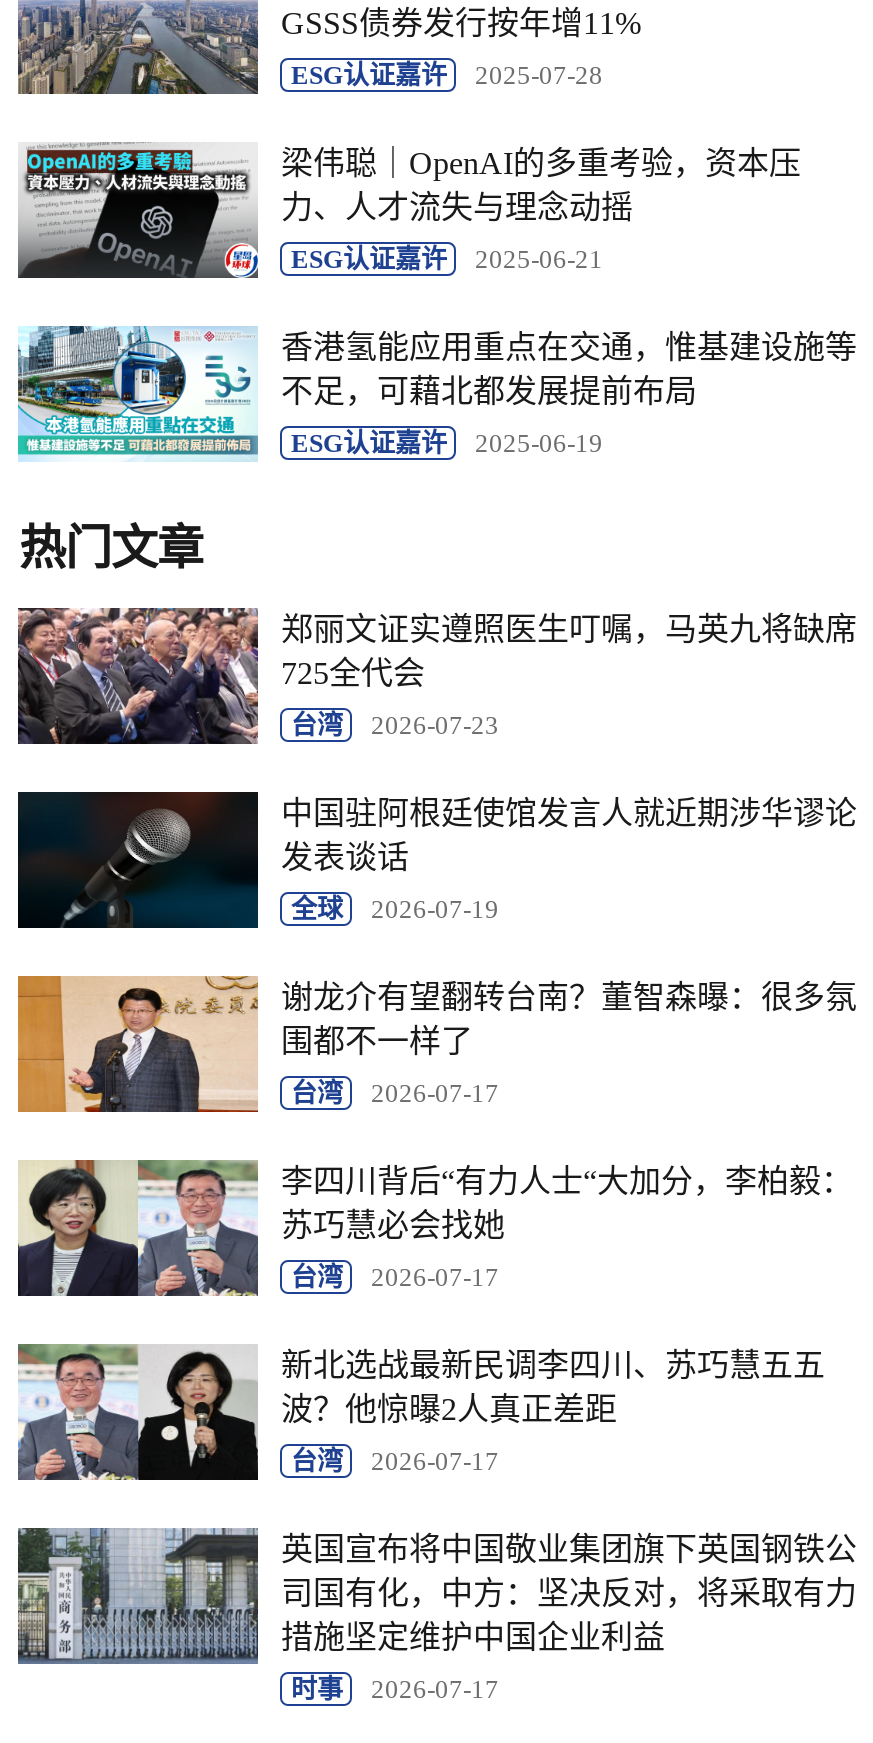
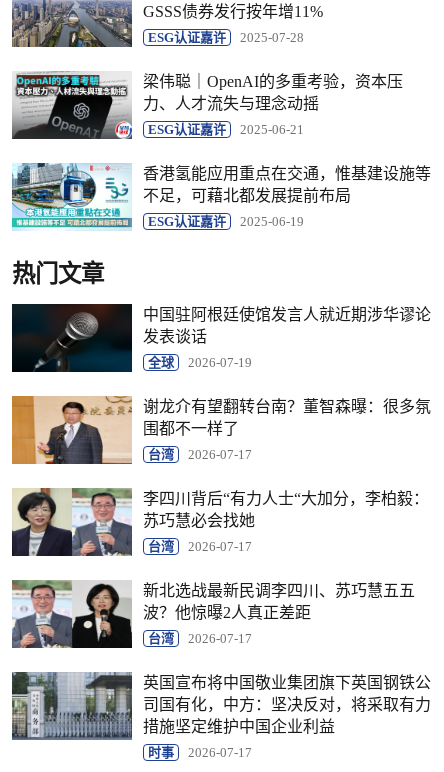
[16,606,857,746] [image] | 郑丽文证实遵照医生叮嘱，马英九将缺席 | 725全代会 | 台湾 | 2026-07-23 -> none

